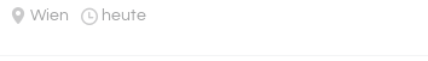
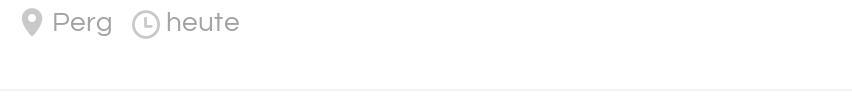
[27,7,69,24] Wien -> [46,9,112,37] Perg

